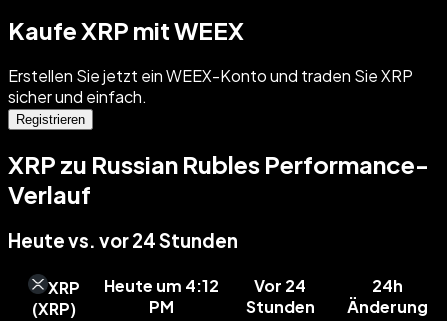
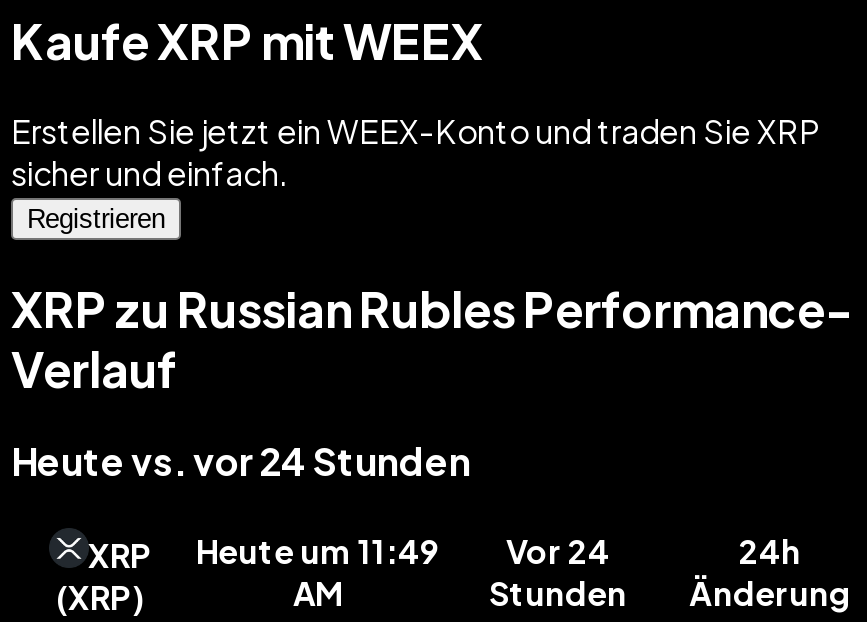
[104,275,219,317] Heute um 4:12 | PM -> [196,530,440,614] Heute um 11:49 | AM

